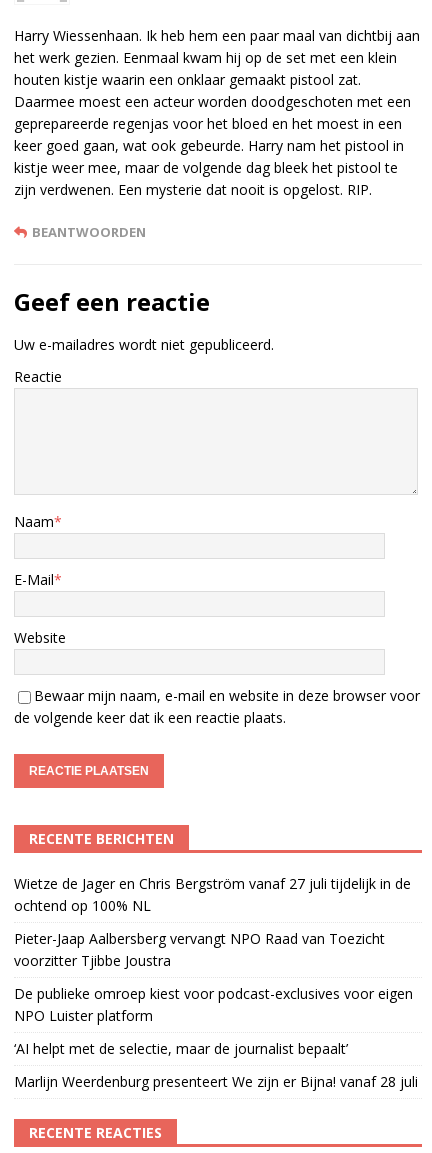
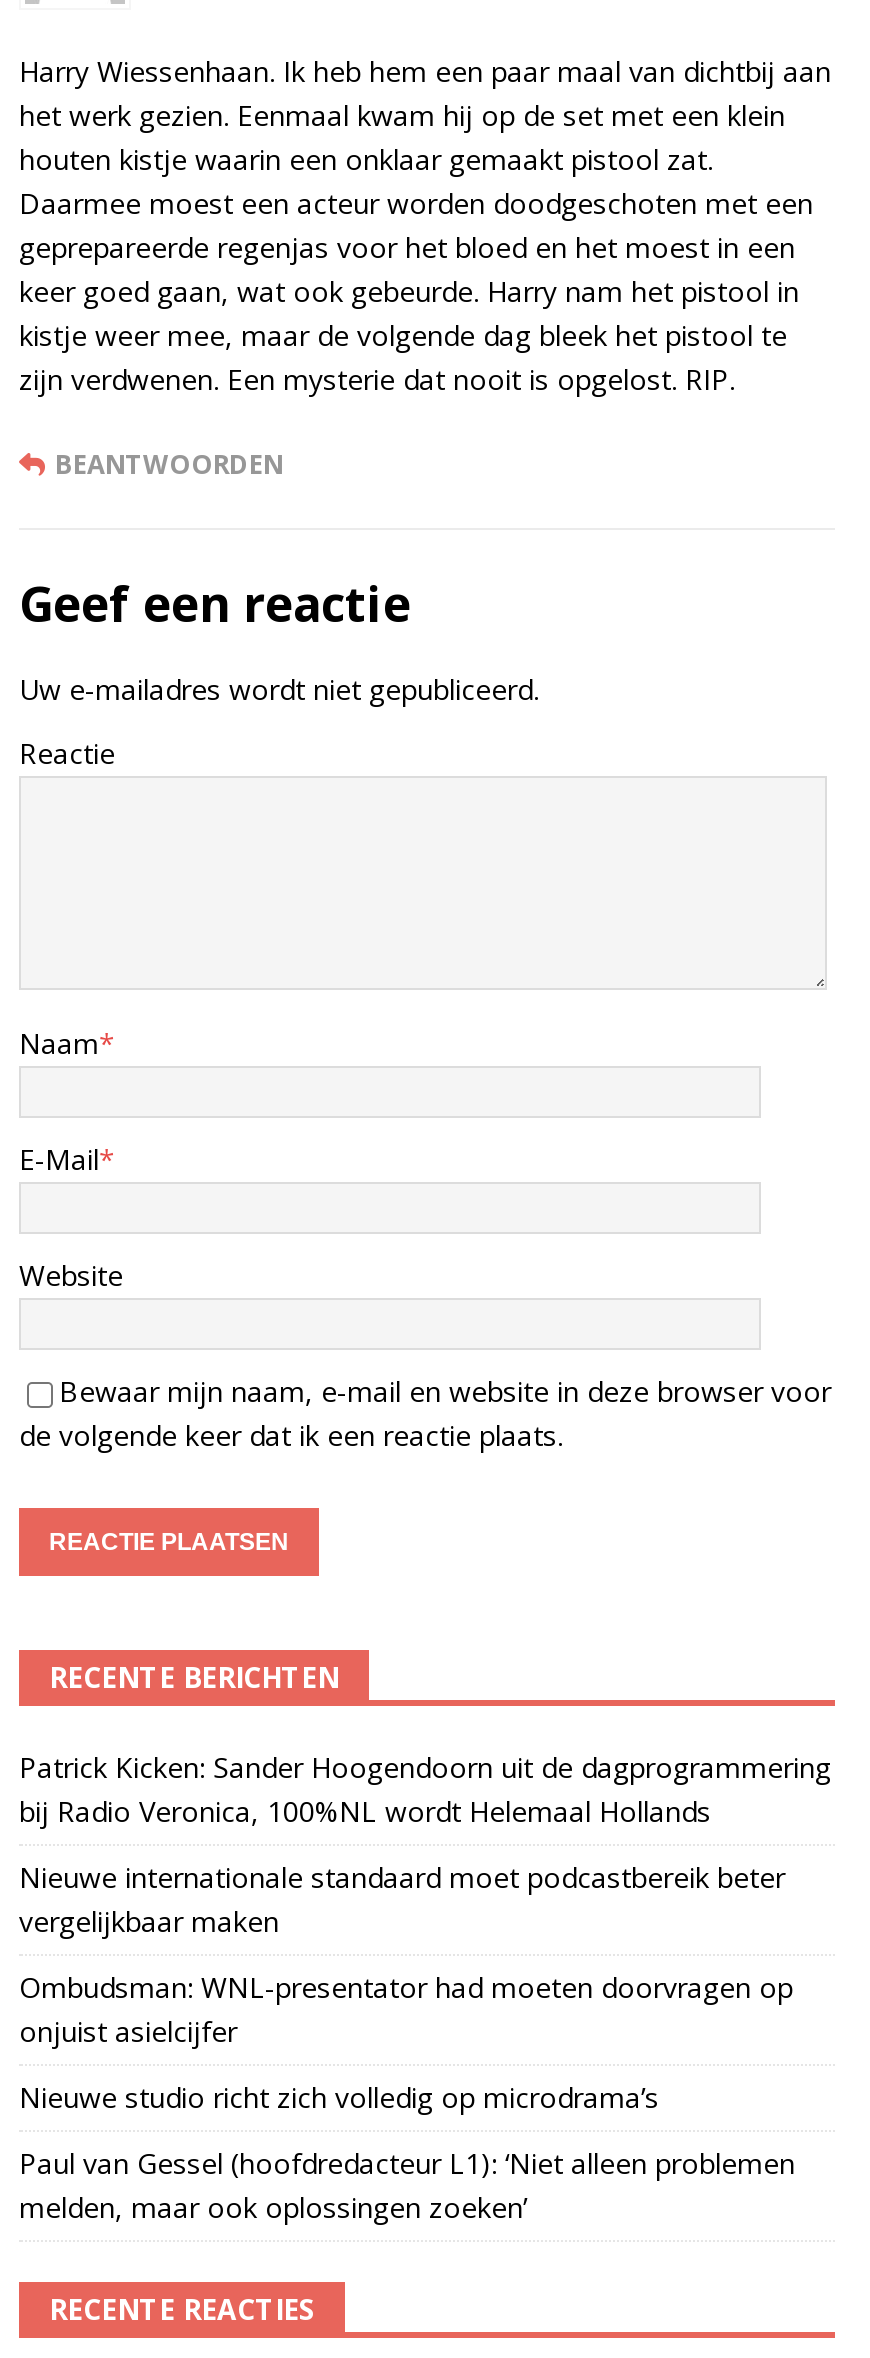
[14,874,411,915] Wietze de Jager en Chris Bergström vanaf 27 juli tijdelijk in de | ochtend op 100% NL -> [19,1748,831,1830] Patrick Kicken: Sander Hoogendoorn uit de dagprogrammering | bij Radio Veronica, 100%NL wordt Helemaal Hollands
[14,929,385,970] Pieter-Jaap Aalbersberg vervangt NPO Raad van Toezicht | voorzitter Tjibbe Joustra -> [19,1858,785,1940] Nieuwe internationale standaard moet podcastbereik beter | vergelijkbaar maken
[14,984,413,1025] De publieke omroep kiest voor podcast-exclusives voor eigen | NPO Luister platform -> [19,1968,793,2050] Ombudsman: WNL-presentator had moeten doorvragen op | onjuist asielcijfer
[14,1039,348,1058] ‘AI helpt met de selectie, maar de journalist bepaalt’ -> [19,2078,659,2116] Nieuwe studio richt zich volledig op microdrama’s
[14,1072,418,1091] Marlijn Weerdenburg presenteert We zijn er Bijna! vanaf 28 juli -> [19,2144,795,2226] Paul van Gessel (hoofdredacteur L1): ‘Niet alleen problemen | melden, maar ook oplossingen zoeken’

